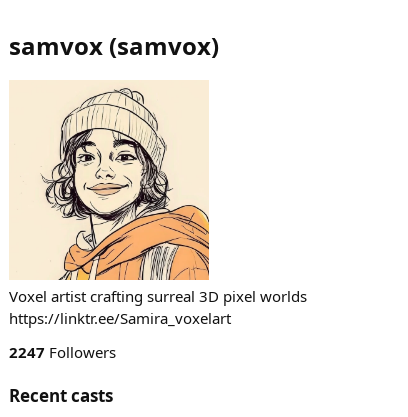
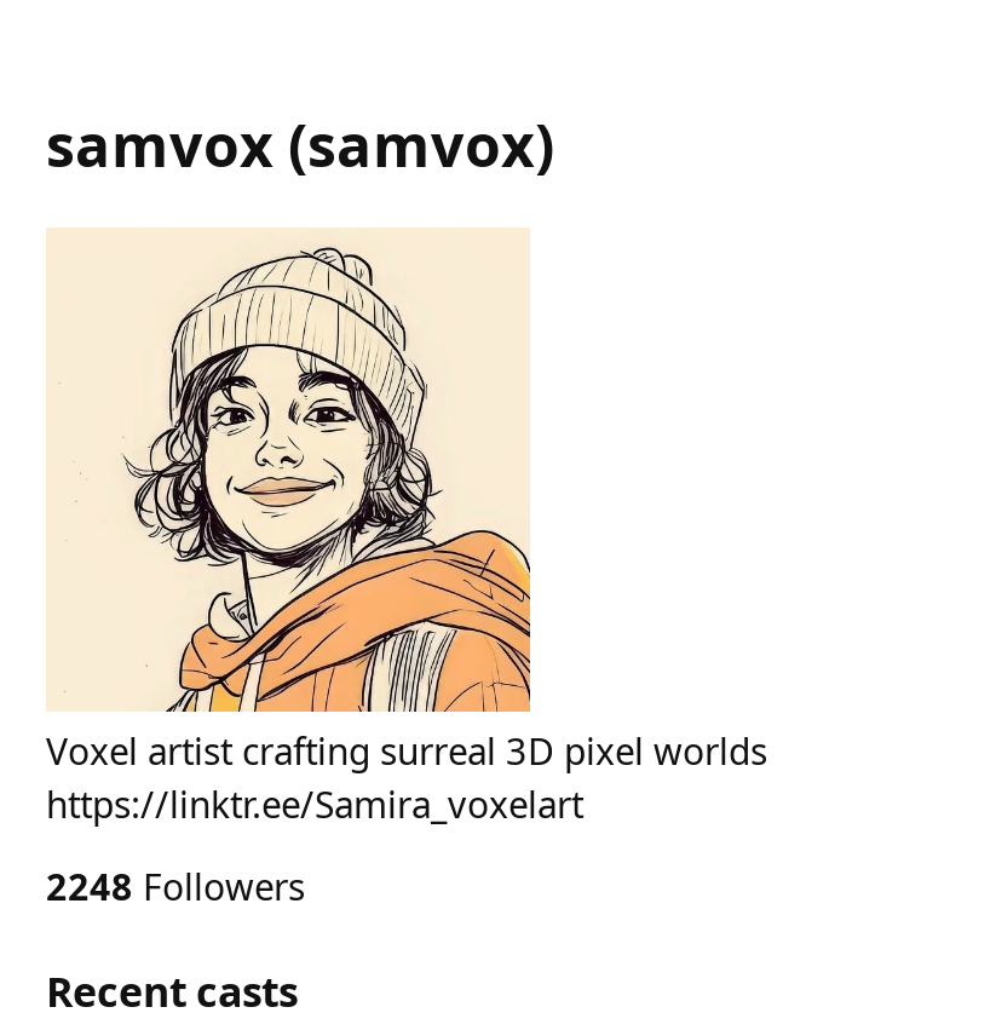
[9,342,116,362] 2247 Followers -> [46,862,305,910] 2248 Followers

